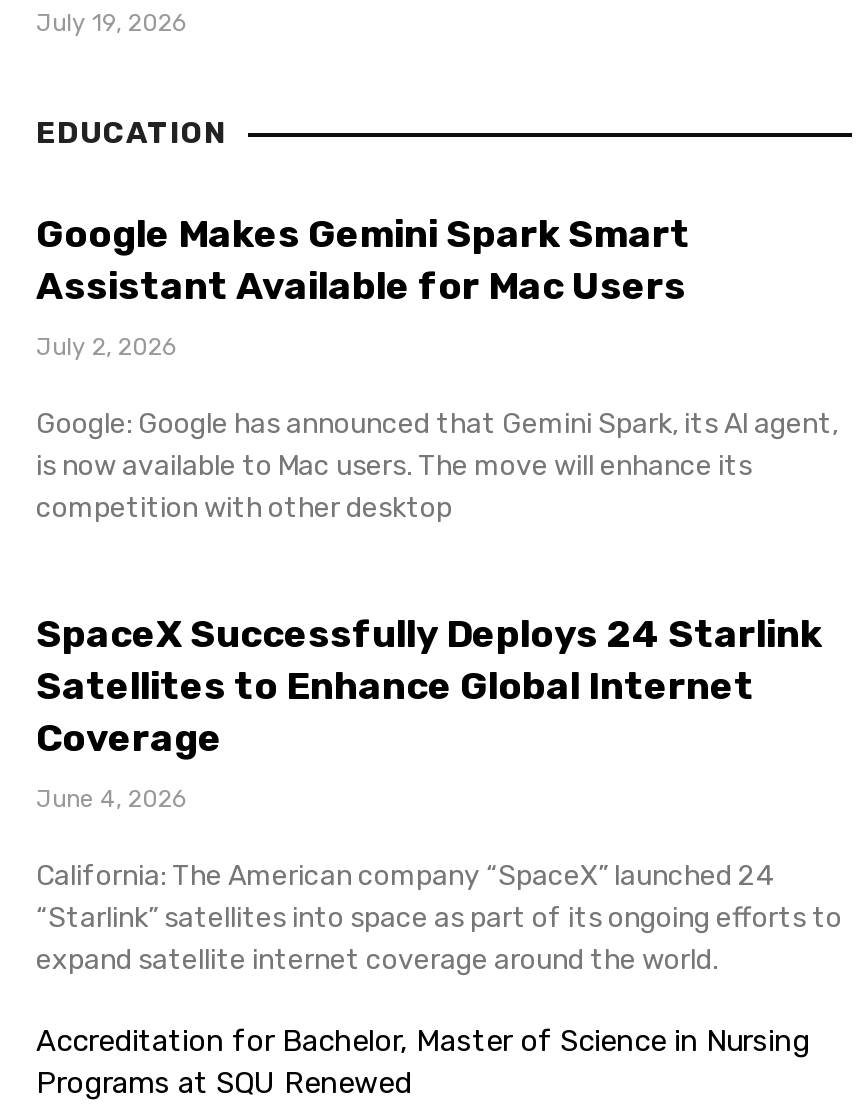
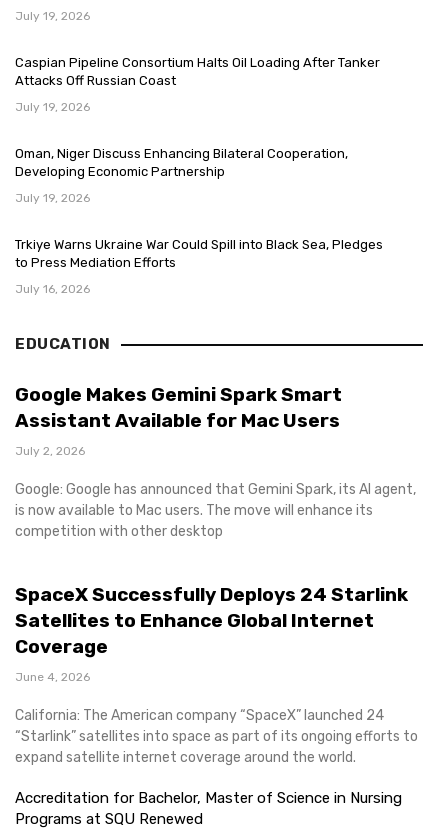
none -> [15,55,383,296] Caspian Pipeline Consortium Halts Oil Loading After Tanker | Attacks Off Russian Coast | July 19, 2026 | Oman, Niger Discuss Enhancing Bilateral Cooperation, | Developing Economic Partnership | July 19, 2026 | Trkiye Warns Ukraine War Could Spill into Black Sea, Pledges | to Press Mediation Efforts | July 16, 2026

